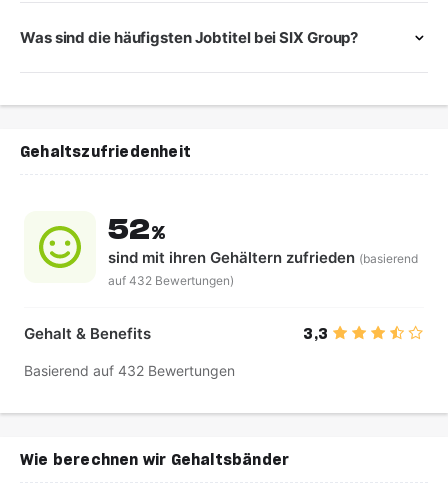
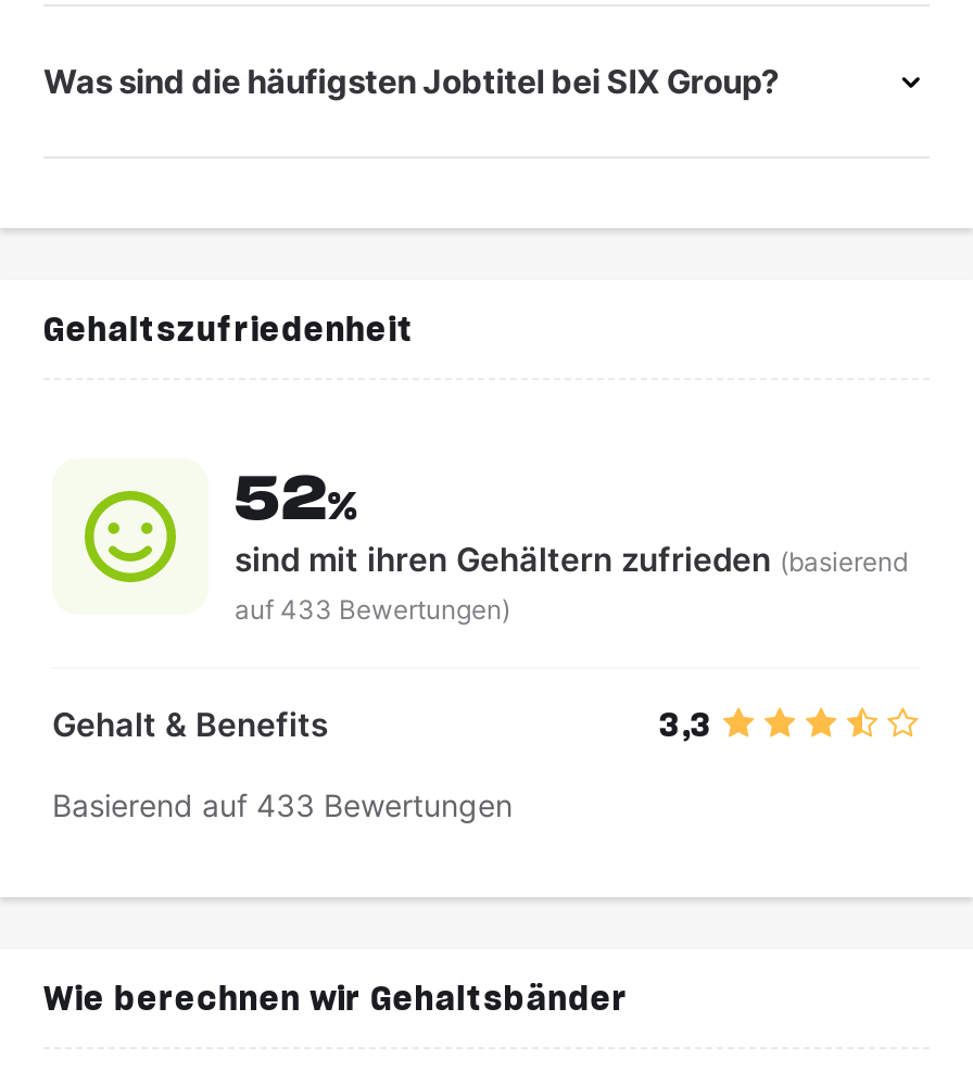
[108,273,234,288] auf 432 Bewertungen) -> [235,593,510,625] auf 433 Bewertungen)
[24,362,235,379] Basierend auf 432 Bewertungen -> [52,786,513,823] Basierend auf 433 Bewertungen

